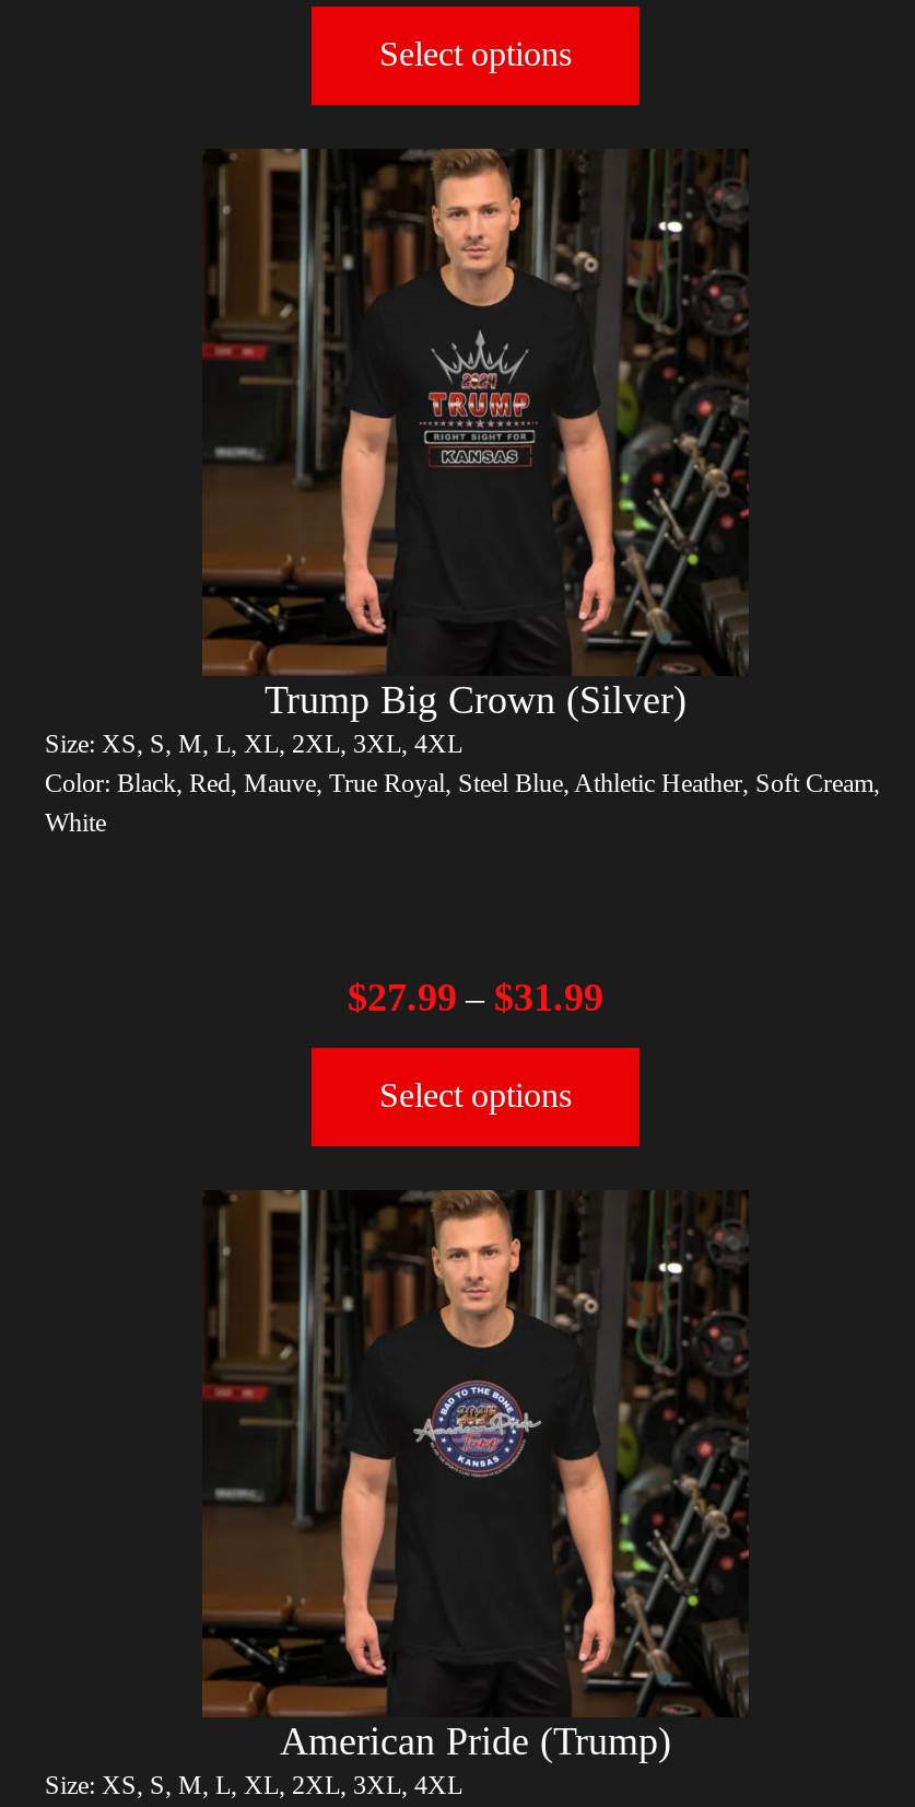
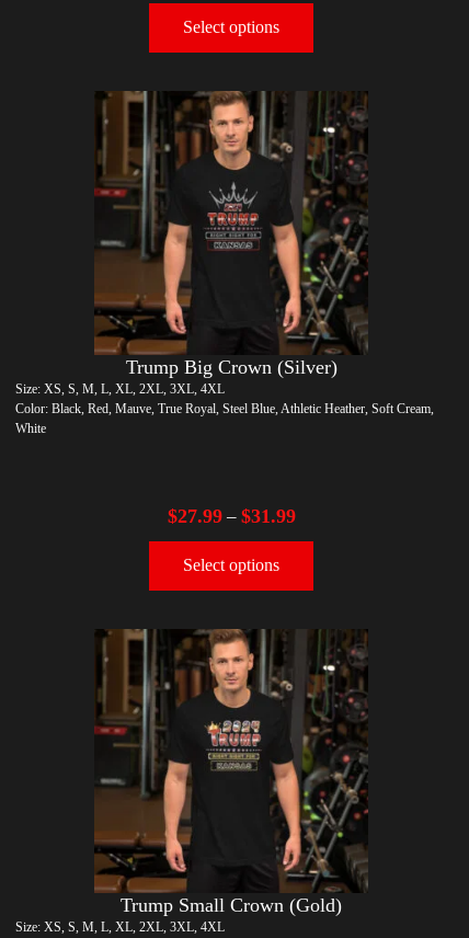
[414,1374,541,1477] [image] -> [207,720,262,771] [image]
[280,1719,671,1763] American Pride (Trump) -> [121,894,342,916] Trump Small Crown (Gold)

